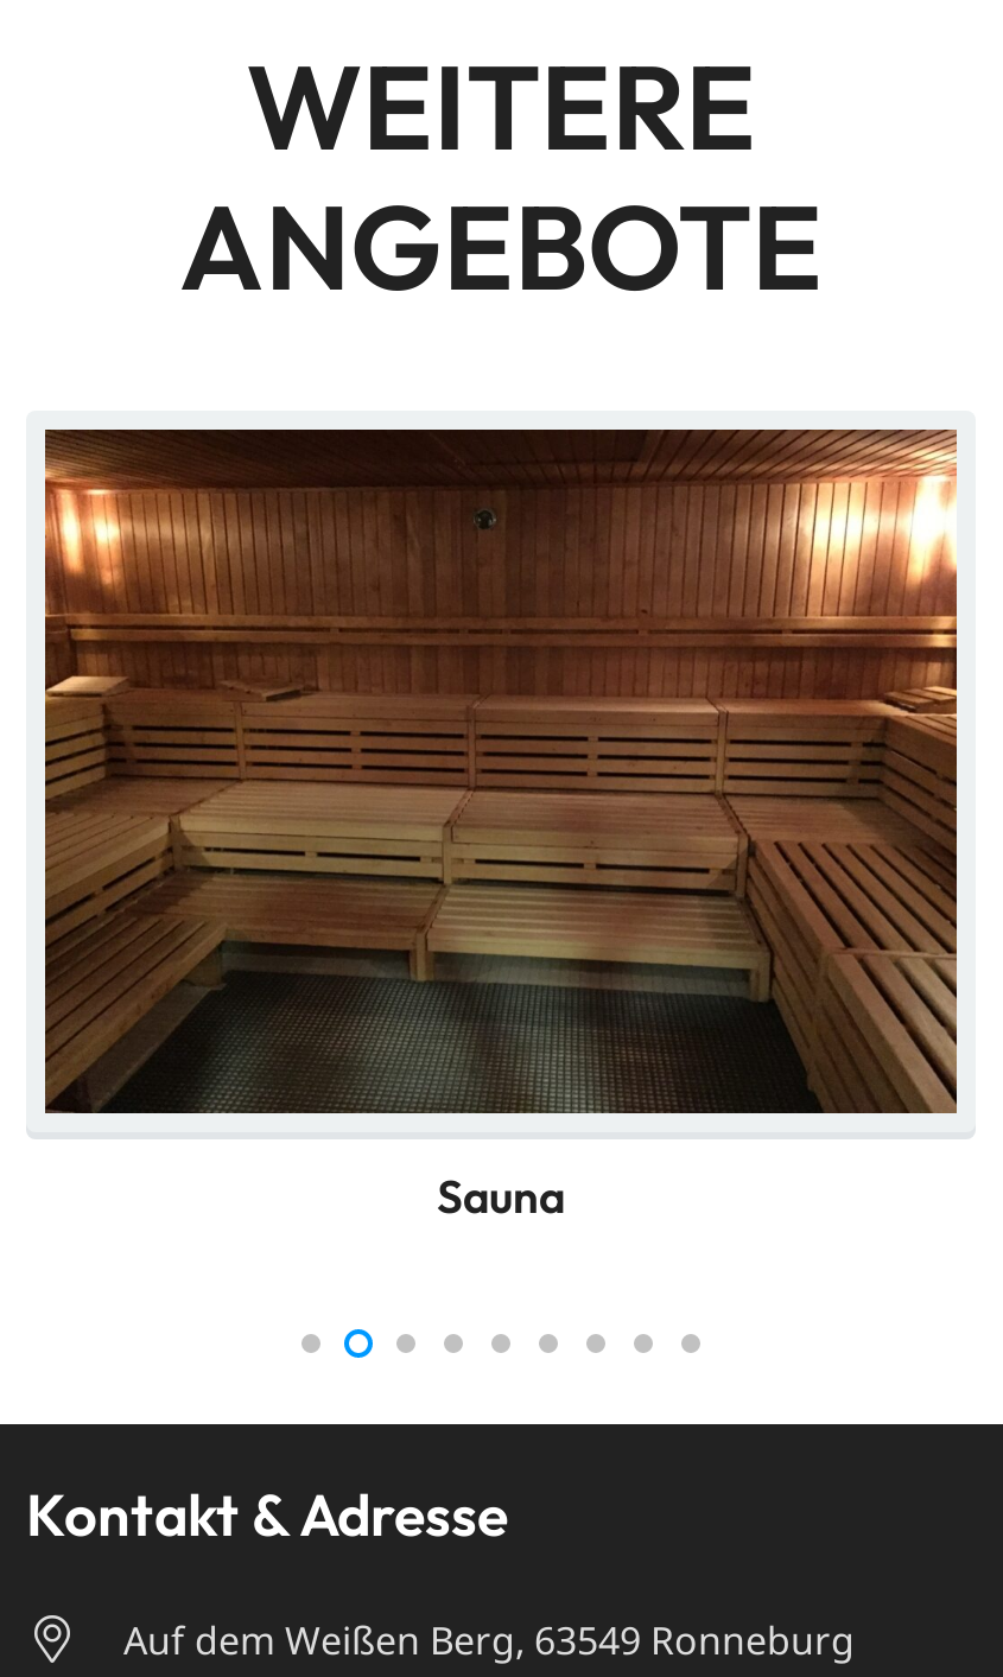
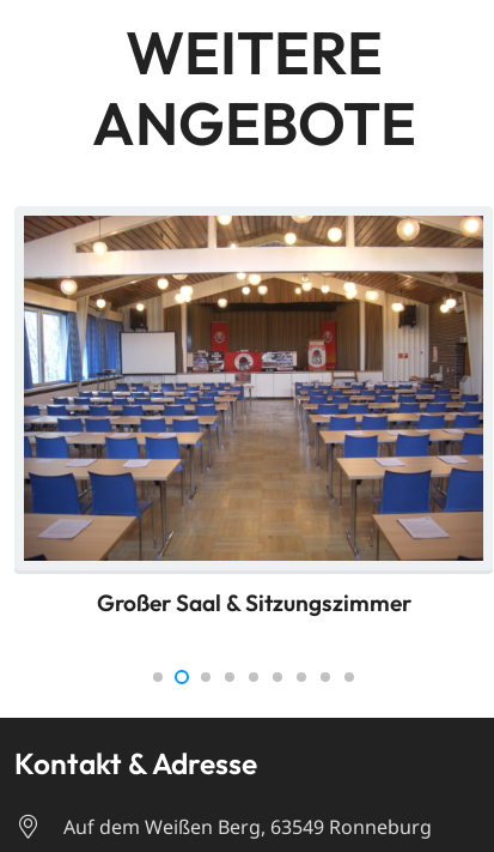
[43,427,959,1224] [image] | Sauna -> [23,214,484,617] [image] | Großer Saal & Sitzungszimmer

